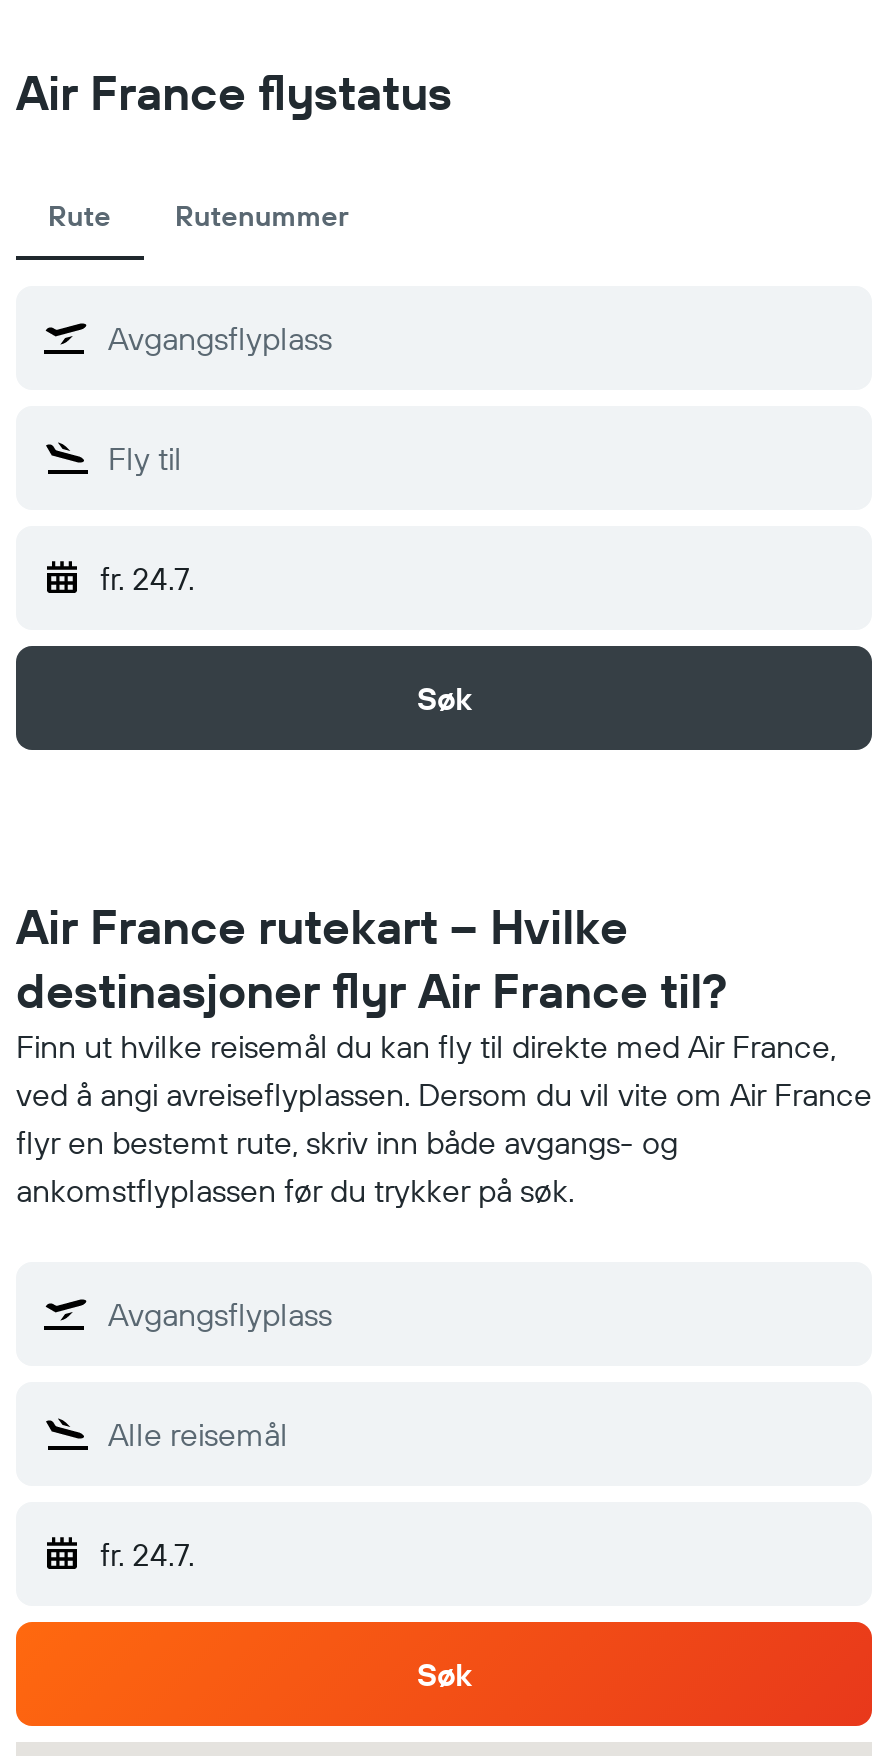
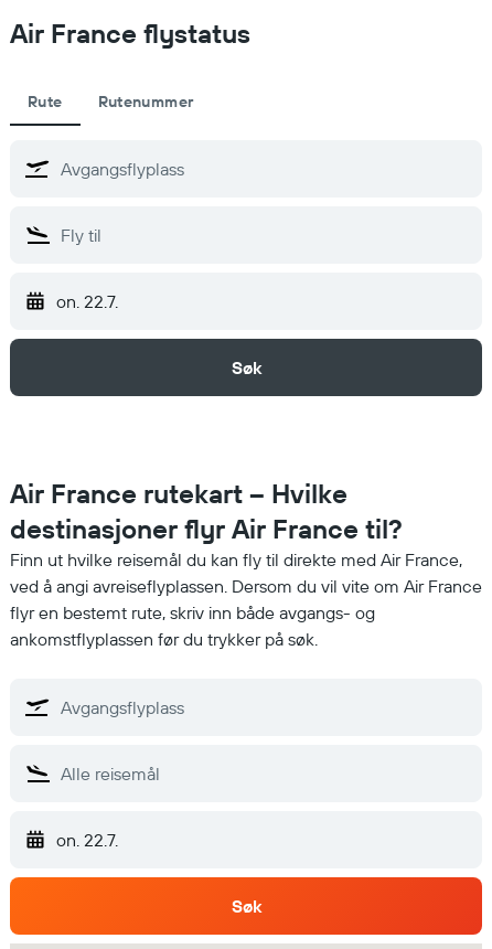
[100,558,194,598] fr. 24.7. -> [56,290,118,312] on. 22.7.
[100,1534,194,1574] fr. 24.7. -> [56,829,118,851] on. 22.7.

